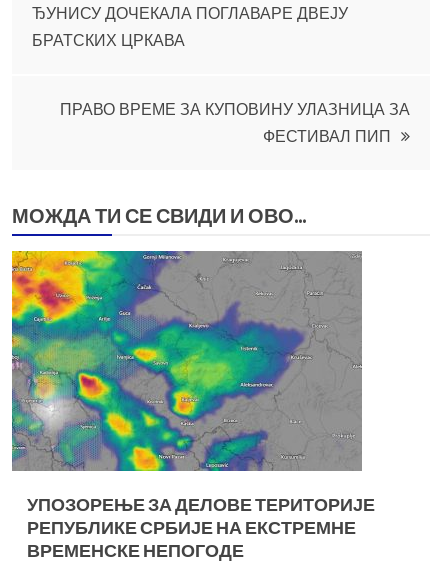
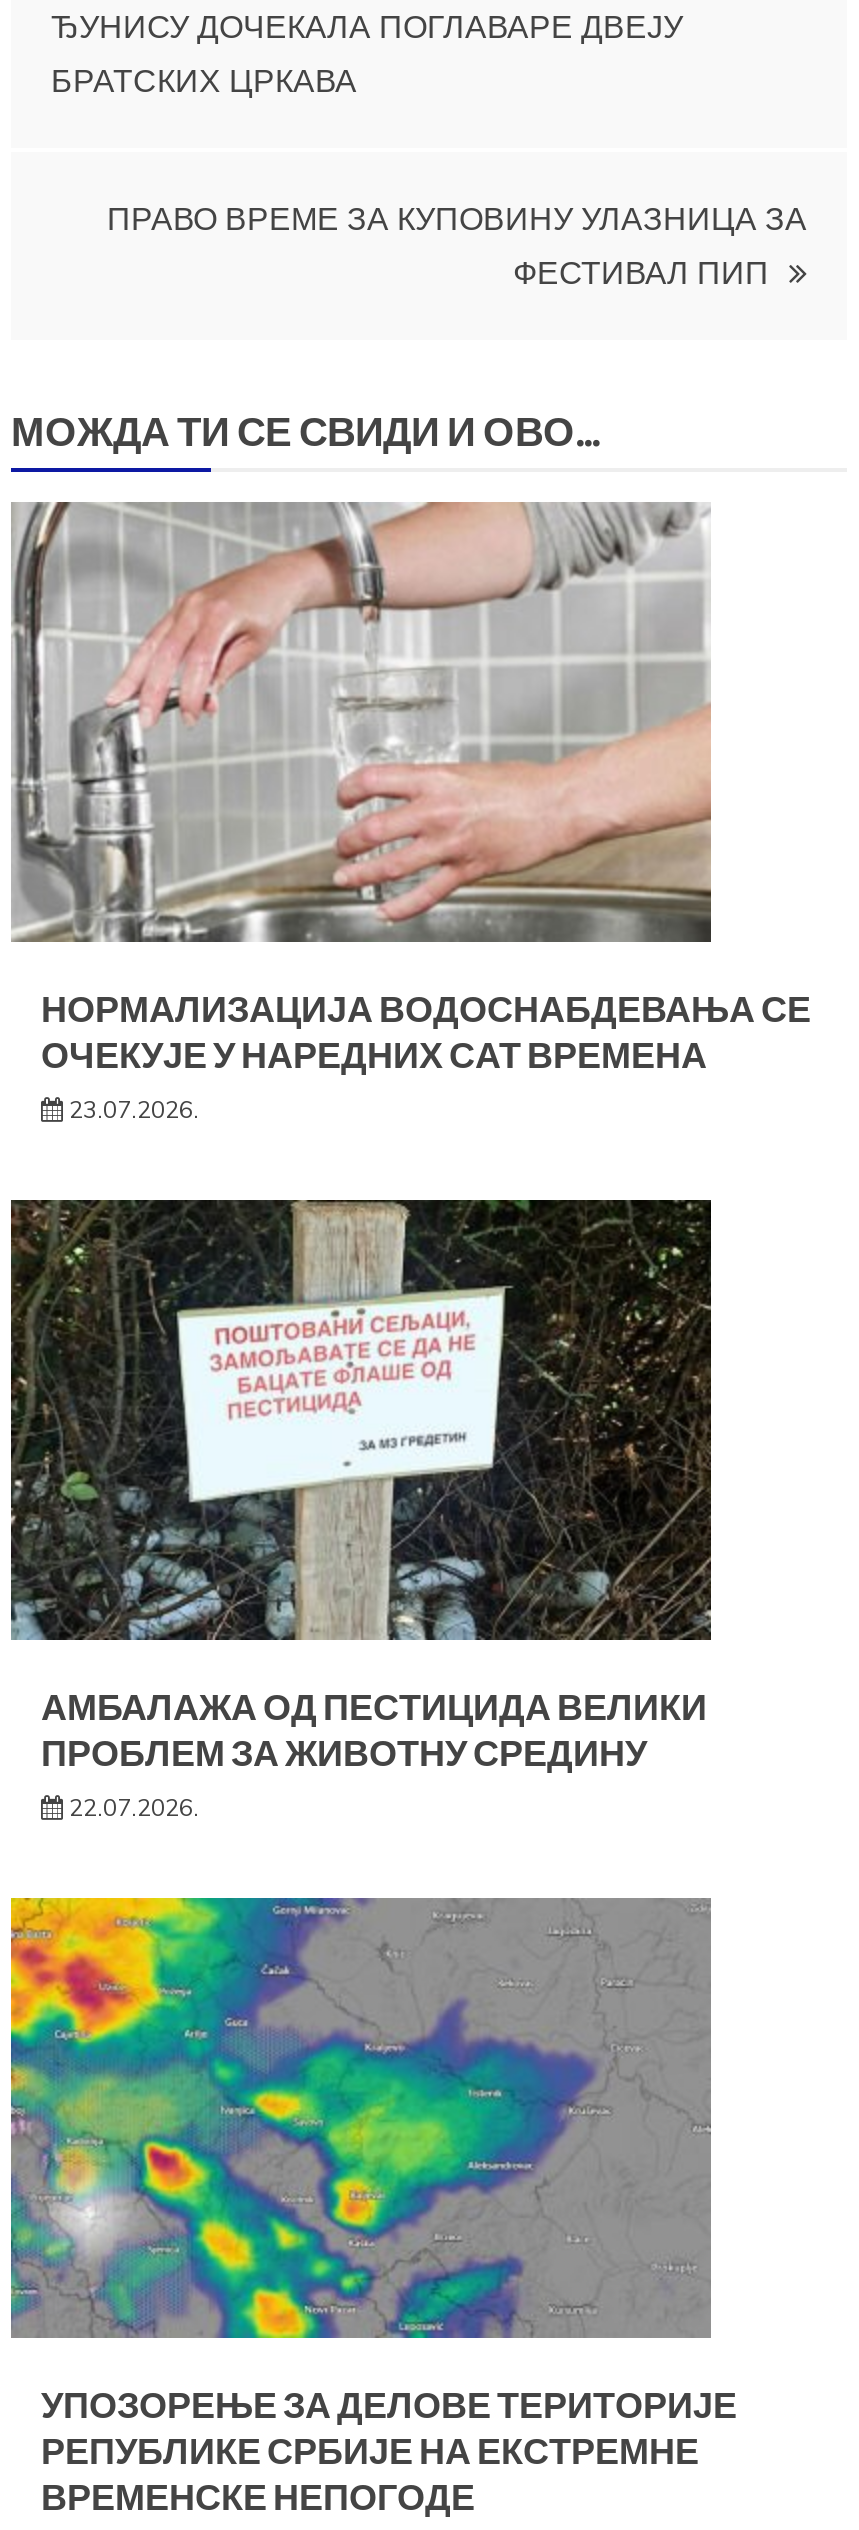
none -> [9,1198,713,1822] [image] | АМБАЛАЖА ОД ПЕСТИЦИДА ВЕЛИКИ | ПРОБЛЕМ ЗА ЖИВОТНУ СРЕДИНУ | 22.07.2026.
none -> [11,500,811,1124] [image] | НОРМАЛИЗАЦИЈА ВОДОСНАБДЕВАЊА СЕ | ОЧЕКУЈЕ У НАРЕДНИХ САТ ВРЕМЕНА | 23.07.2026.

